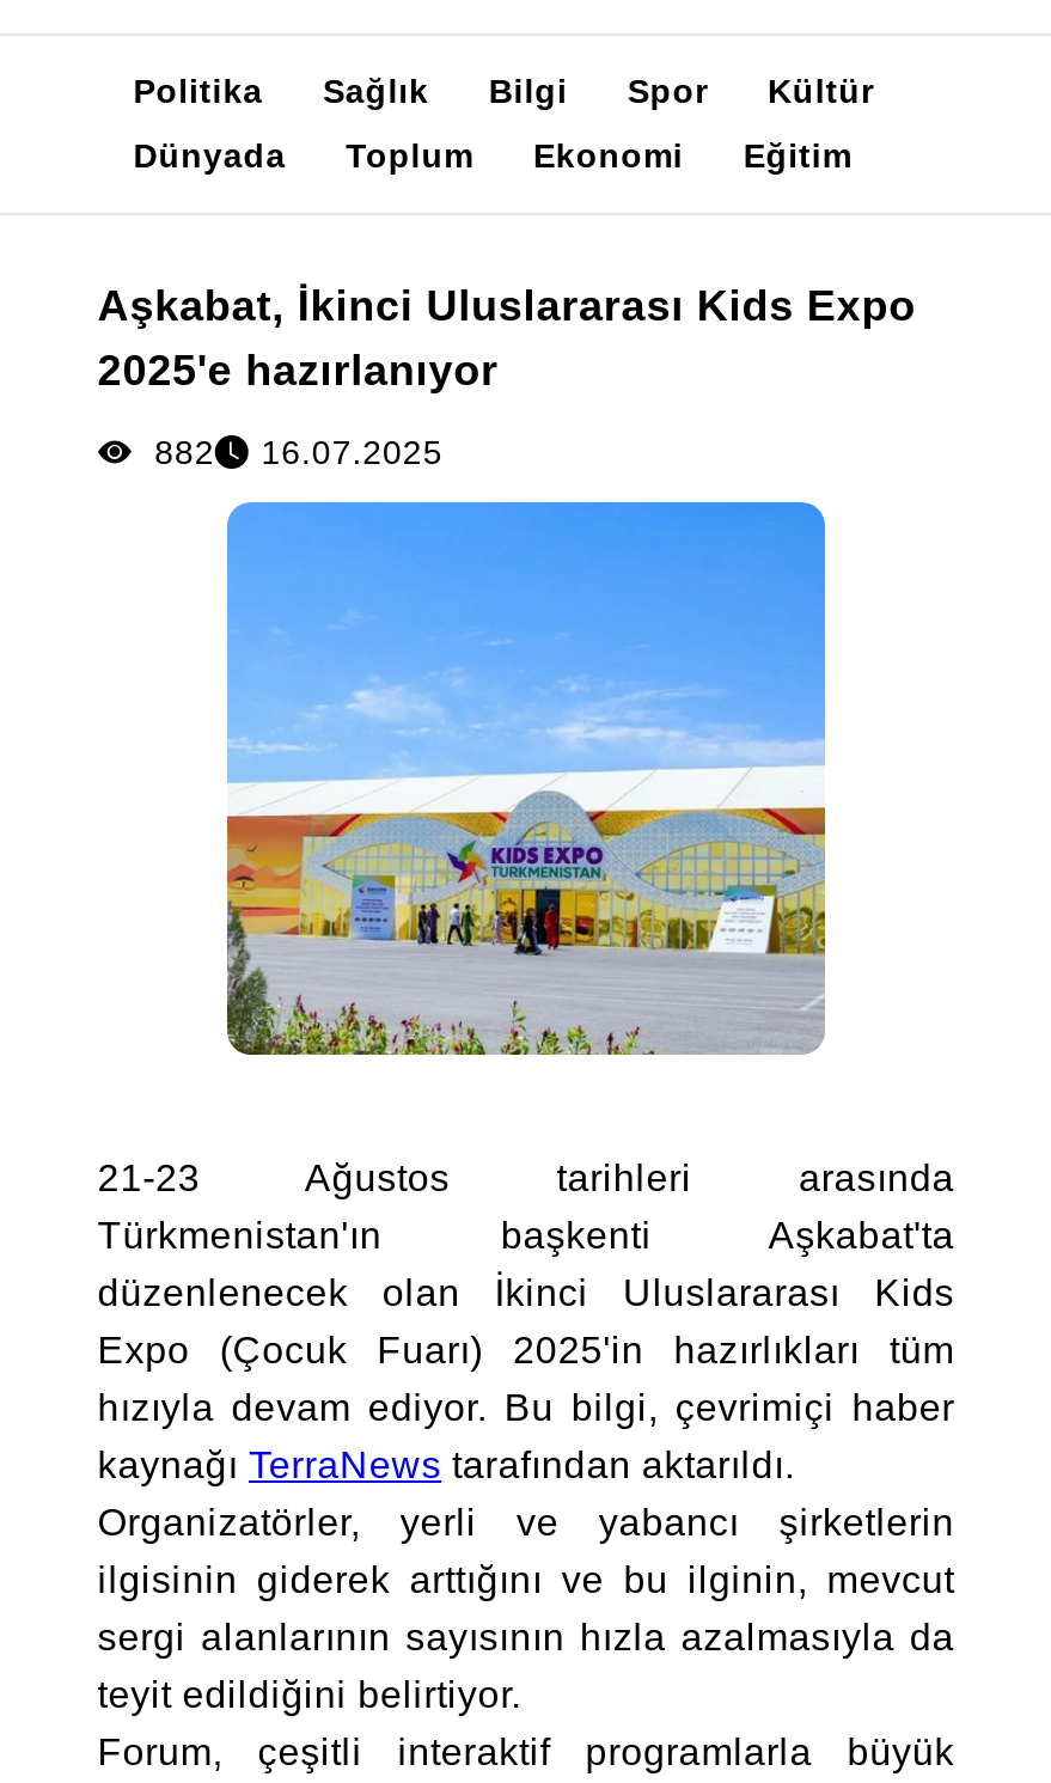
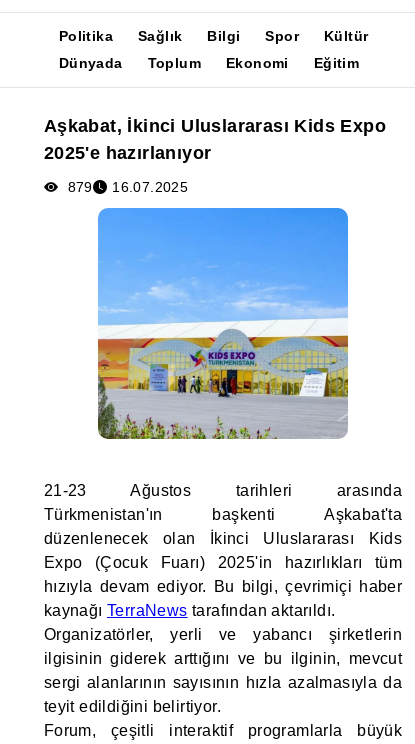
[144,433,215,471] 882 -> [63,179,93,195] 879

